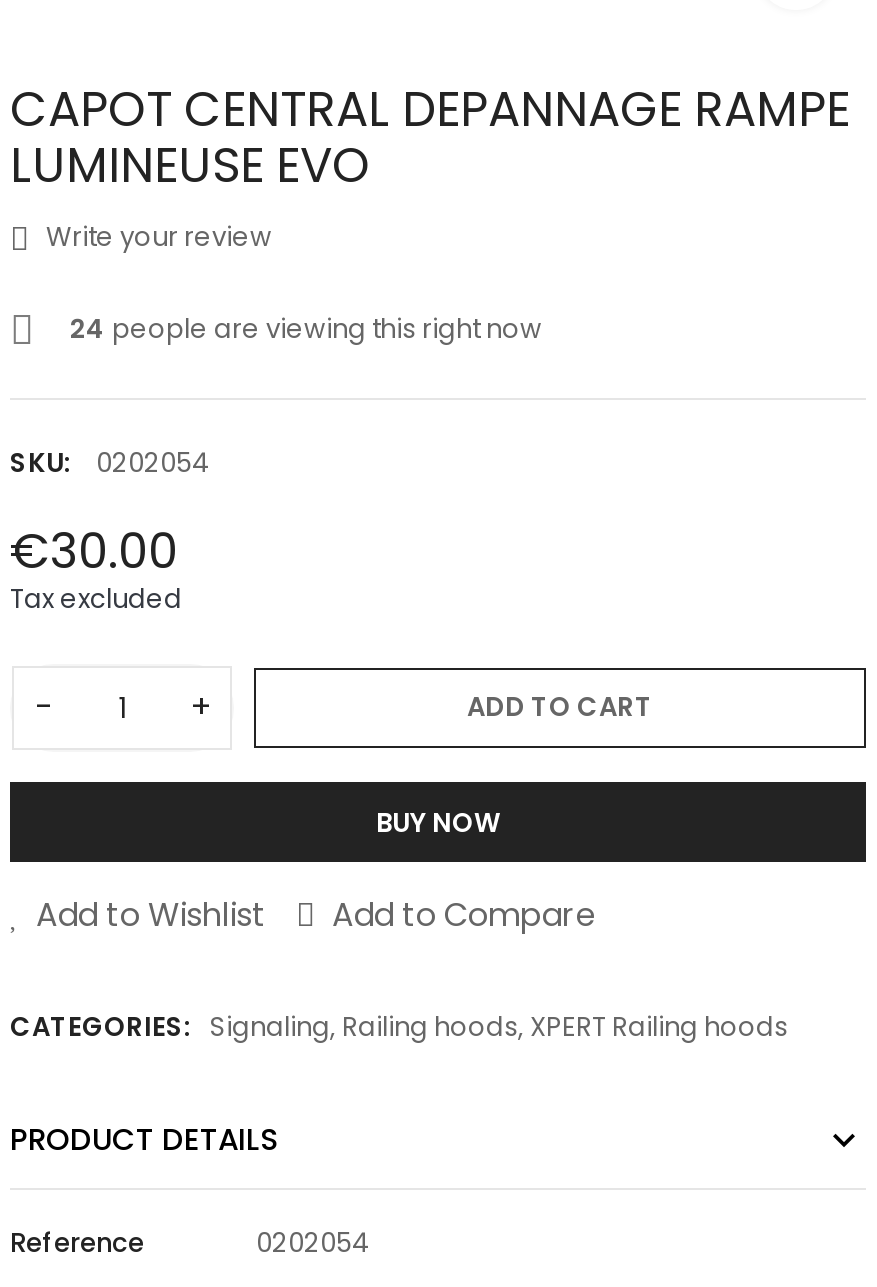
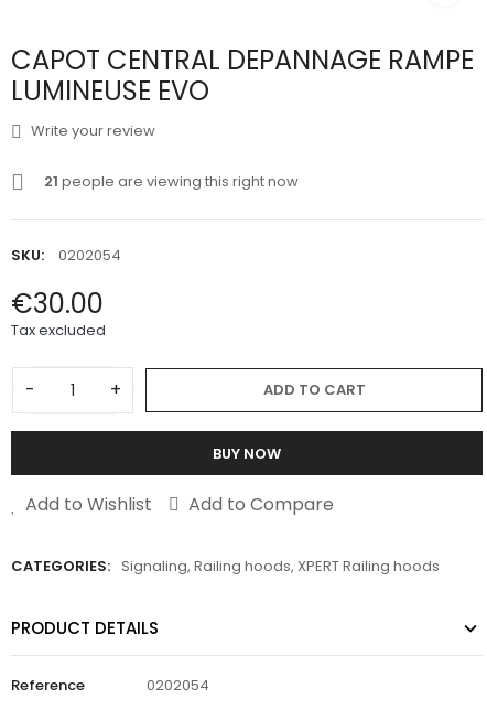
[70,310,542,348] 24 people are viewing this right now -> [44,171,299,192] 21 people are viewing this right now

